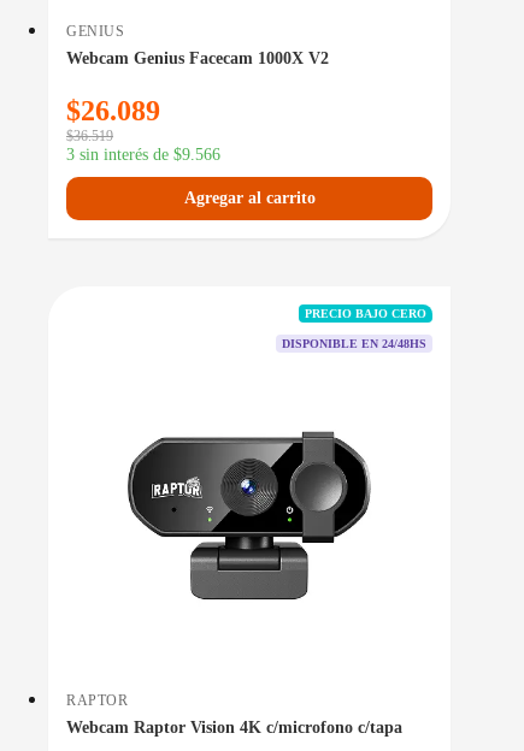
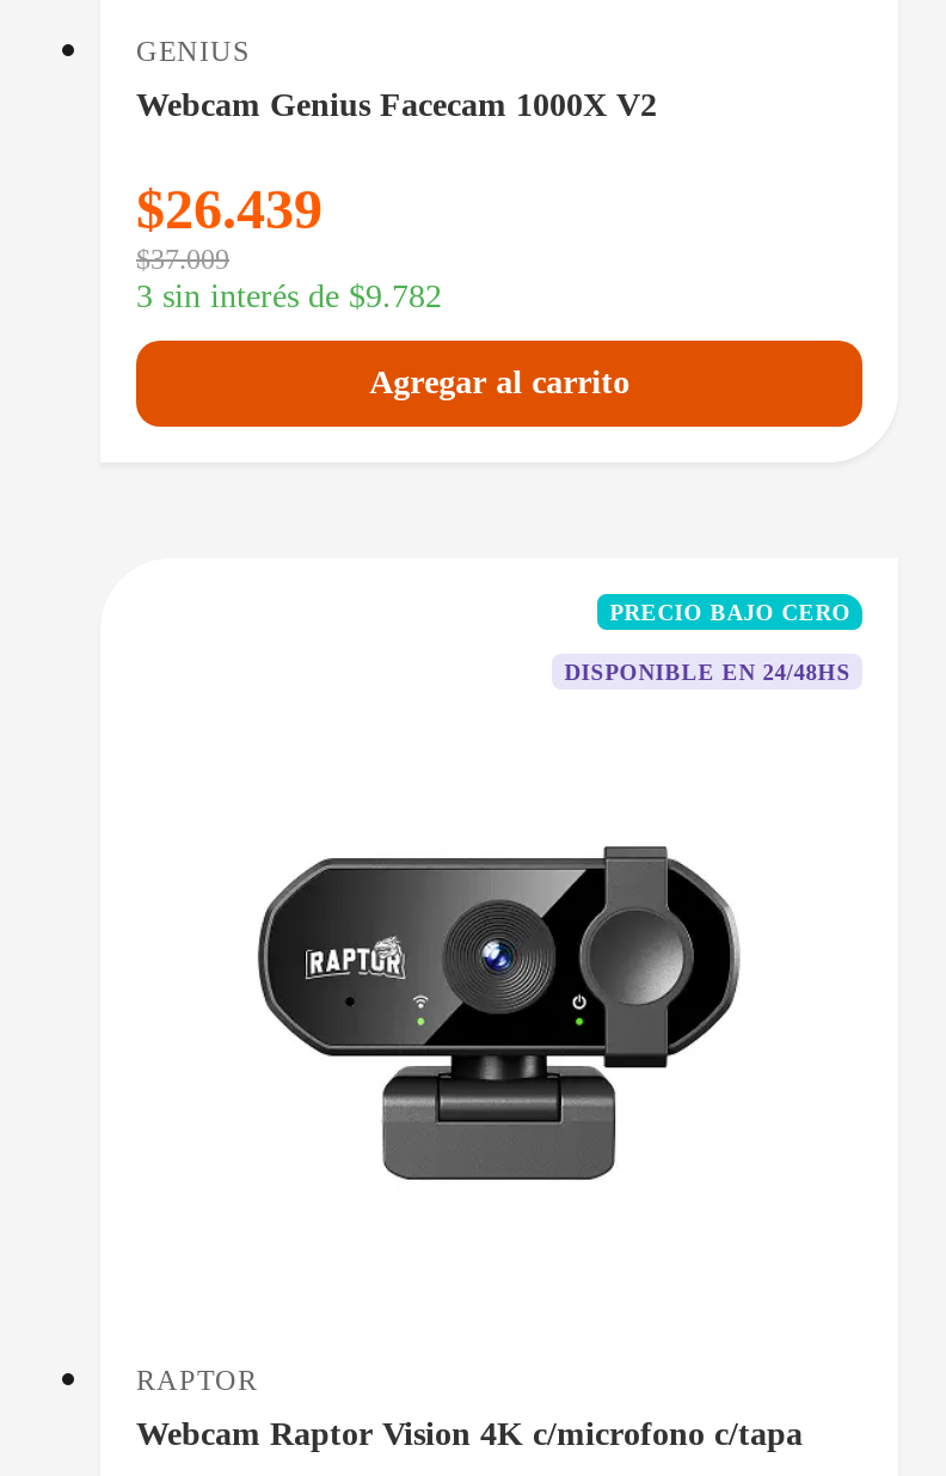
[66,95,160,126] $26.089 -> [136,177,322,240] $26.439
[66,127,113,144] $36.519 -> [136,242,229,275] $37.009
[66,145,220,163] 3 sin interés de $9.566 -> [136,278,442,314] 3 sin interés de $9.782

